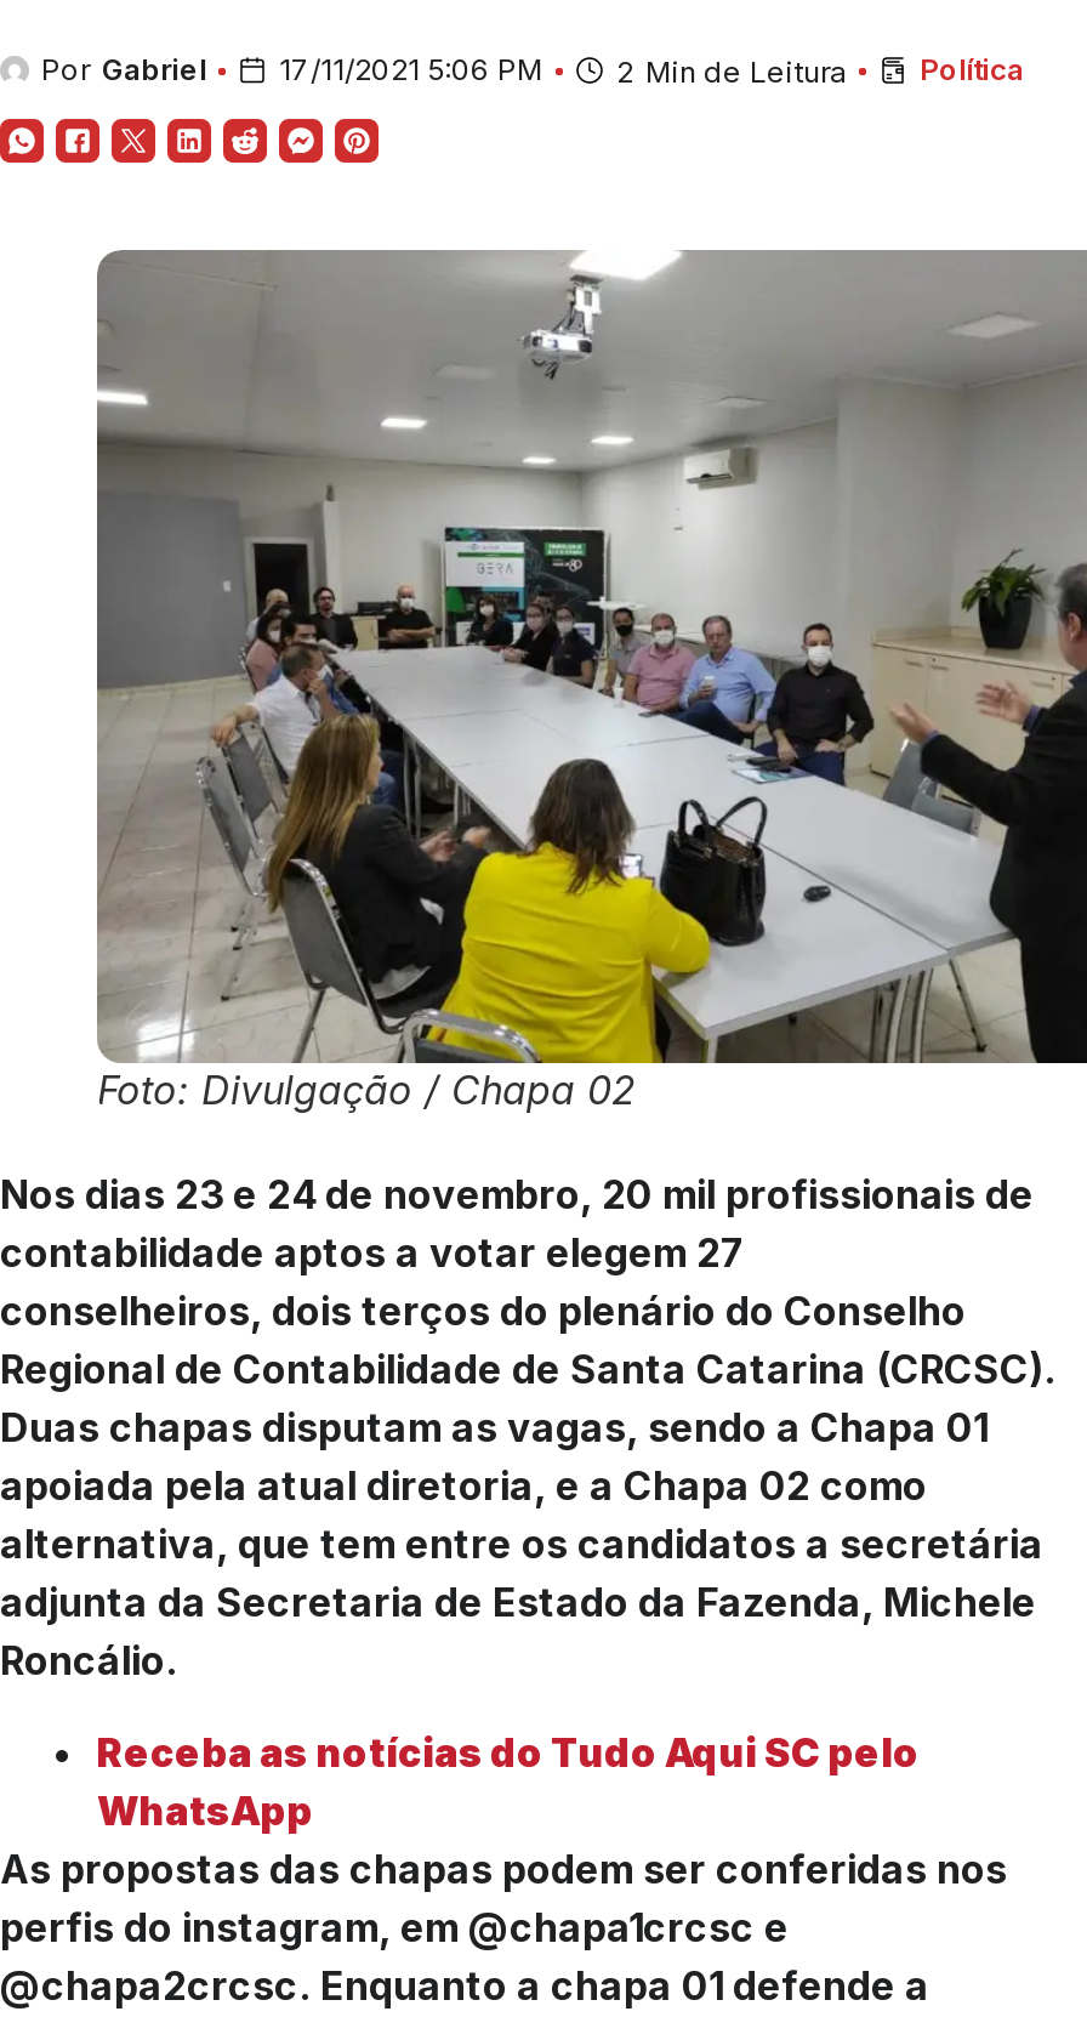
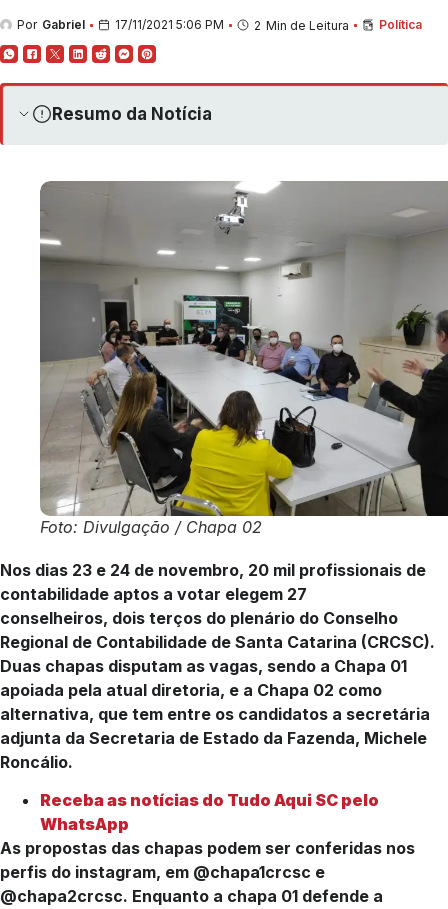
none -> [52,104,212,124] Resumo da Notícia

